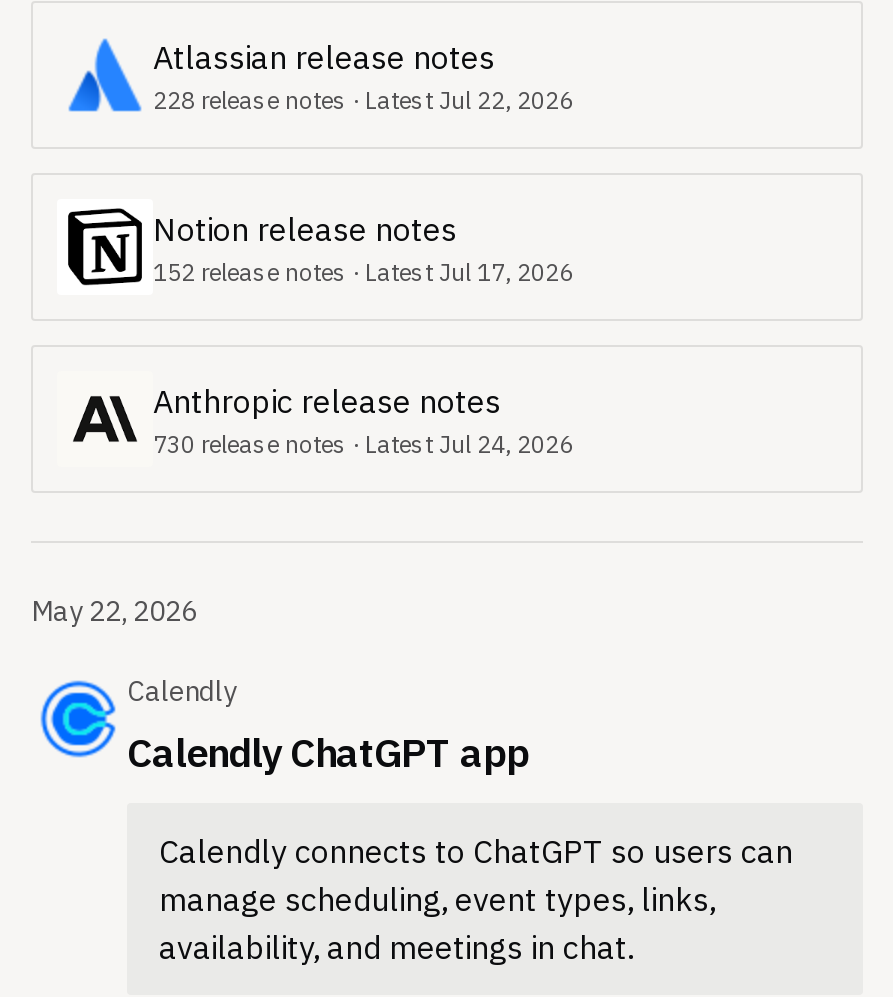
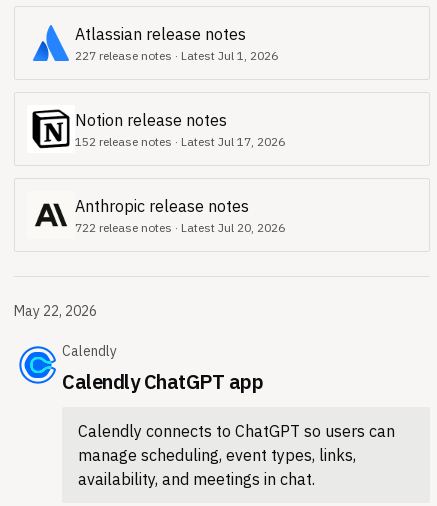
[153,85,573,115] 228 release notes · Latest Jul 22, 2026 -> [75,48,278,63] 227 release notes · Latest Jul 1, 2026
[153,429,573,459] 730 release notes · Latest Jul 24, 2026 -> [75,220,285,235] 722 release notes · Latest Jul 20, 2026

